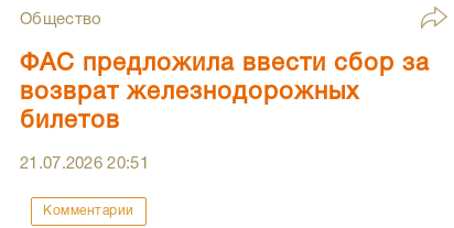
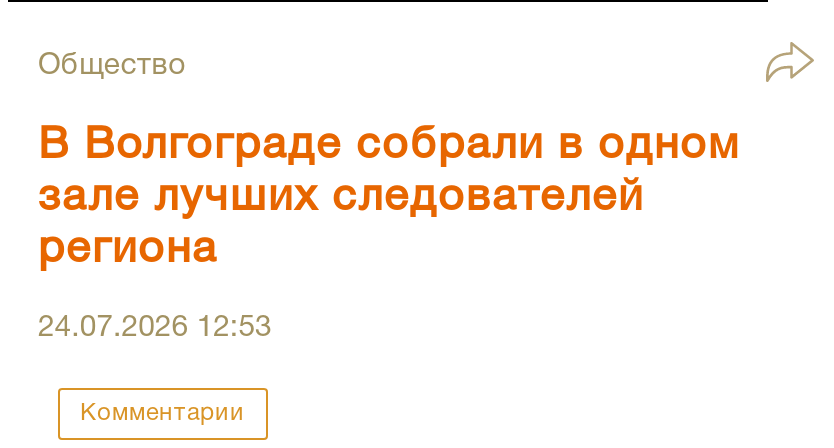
[20,53,430,133] ФАС предложила ввести сбор за | возврат железнодорожных | билетов -> [38,127,740,271] В Волгограде собрали в одном | зале лучших следователей | региона
[20,157,149,172] 21.07.2026 20:51 -> [38,315,272,343] 24.07.2026 12:53

